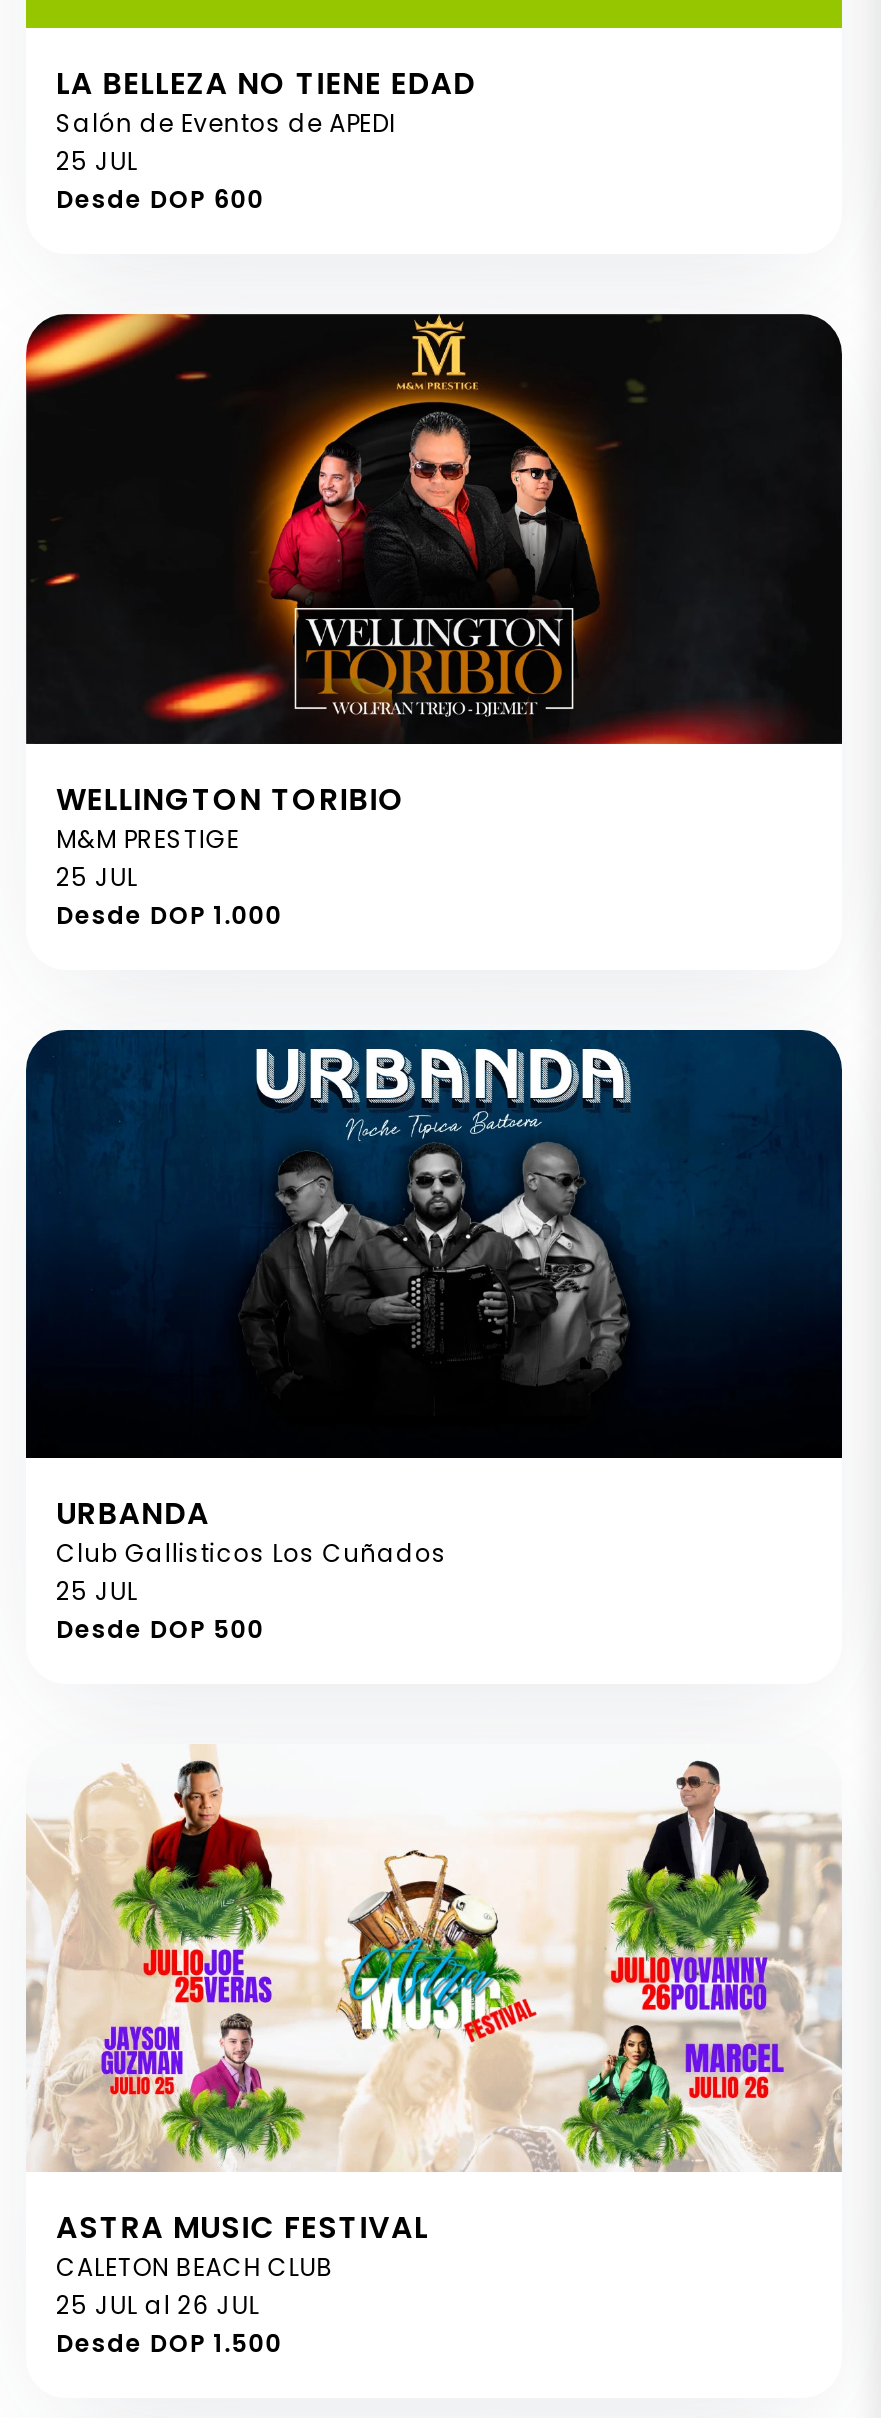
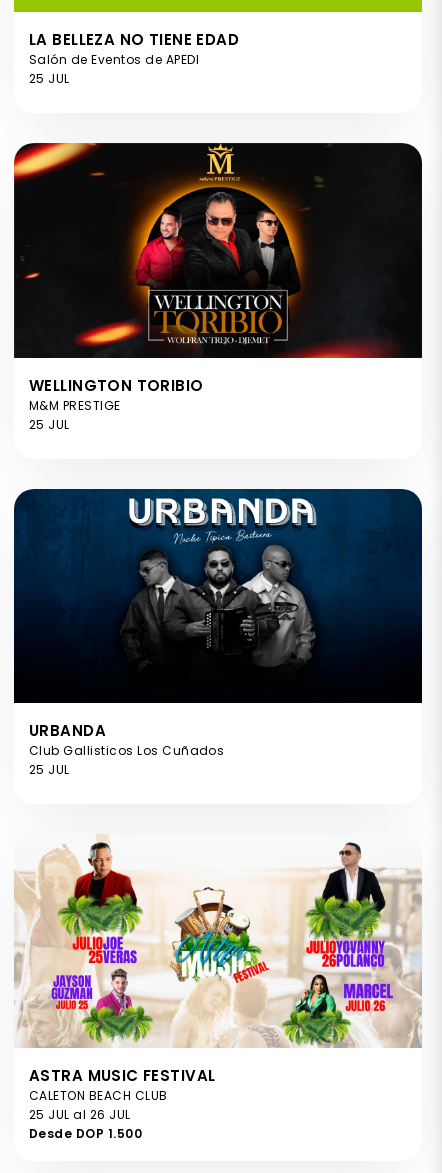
[56,183,264,217] Desde DOP 600 -> none
[56,897,282,931] Desde DOP 1.000 -> none
[56,1612,264,1646] Desde DOP 500 -> none

